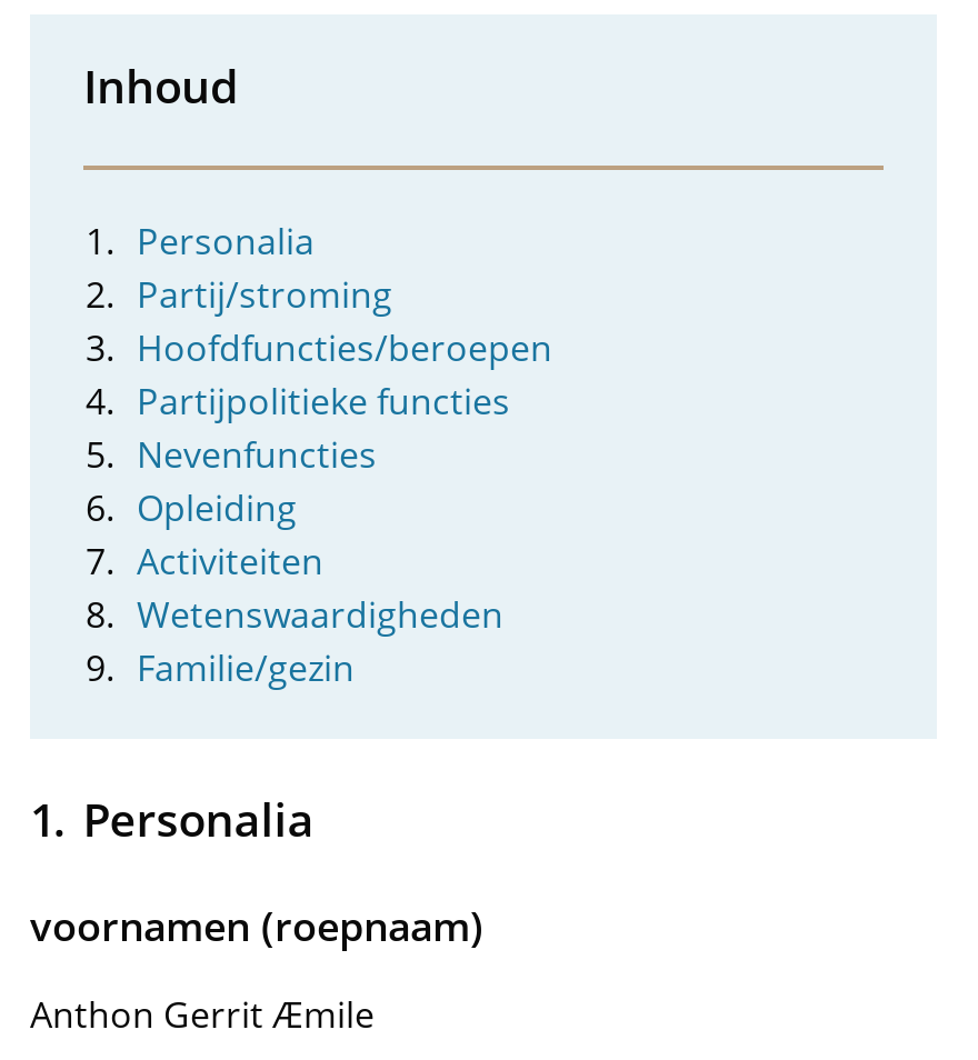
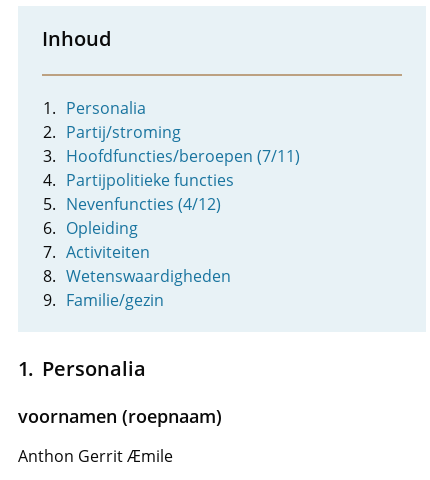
[137,323,552,372] Hoofdfuncties/beroepen -> [66,145,300,167] Hoofdfuncties/beroepen (7/11)
[137,430,377,479] Nevenfuncties -> [66,193,221,215] Nevenfuncties (4/12)

